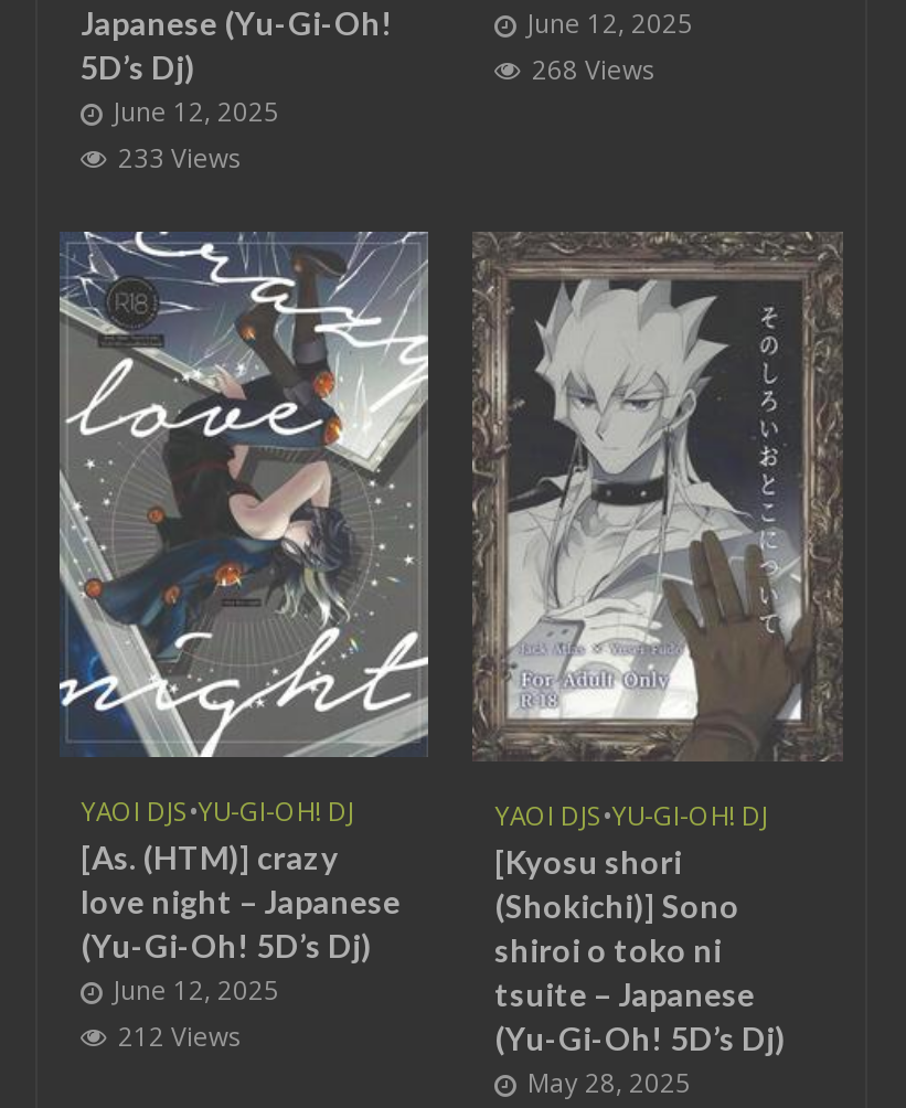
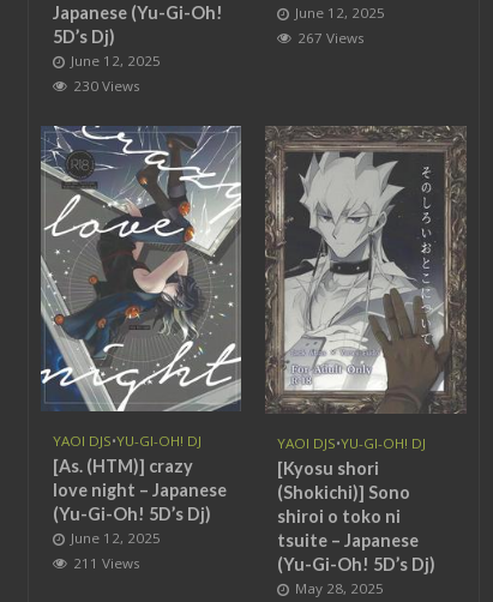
[532,52,655,85] 268 Views -> [297,28,365,46] 267 Views
[118,140,242,173] 233 Views -> [73,76,140,94] 230 Views
[118,1019,242,1052] 212 Views -> [73,554,140,572] 211 Views

